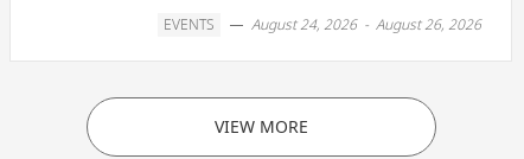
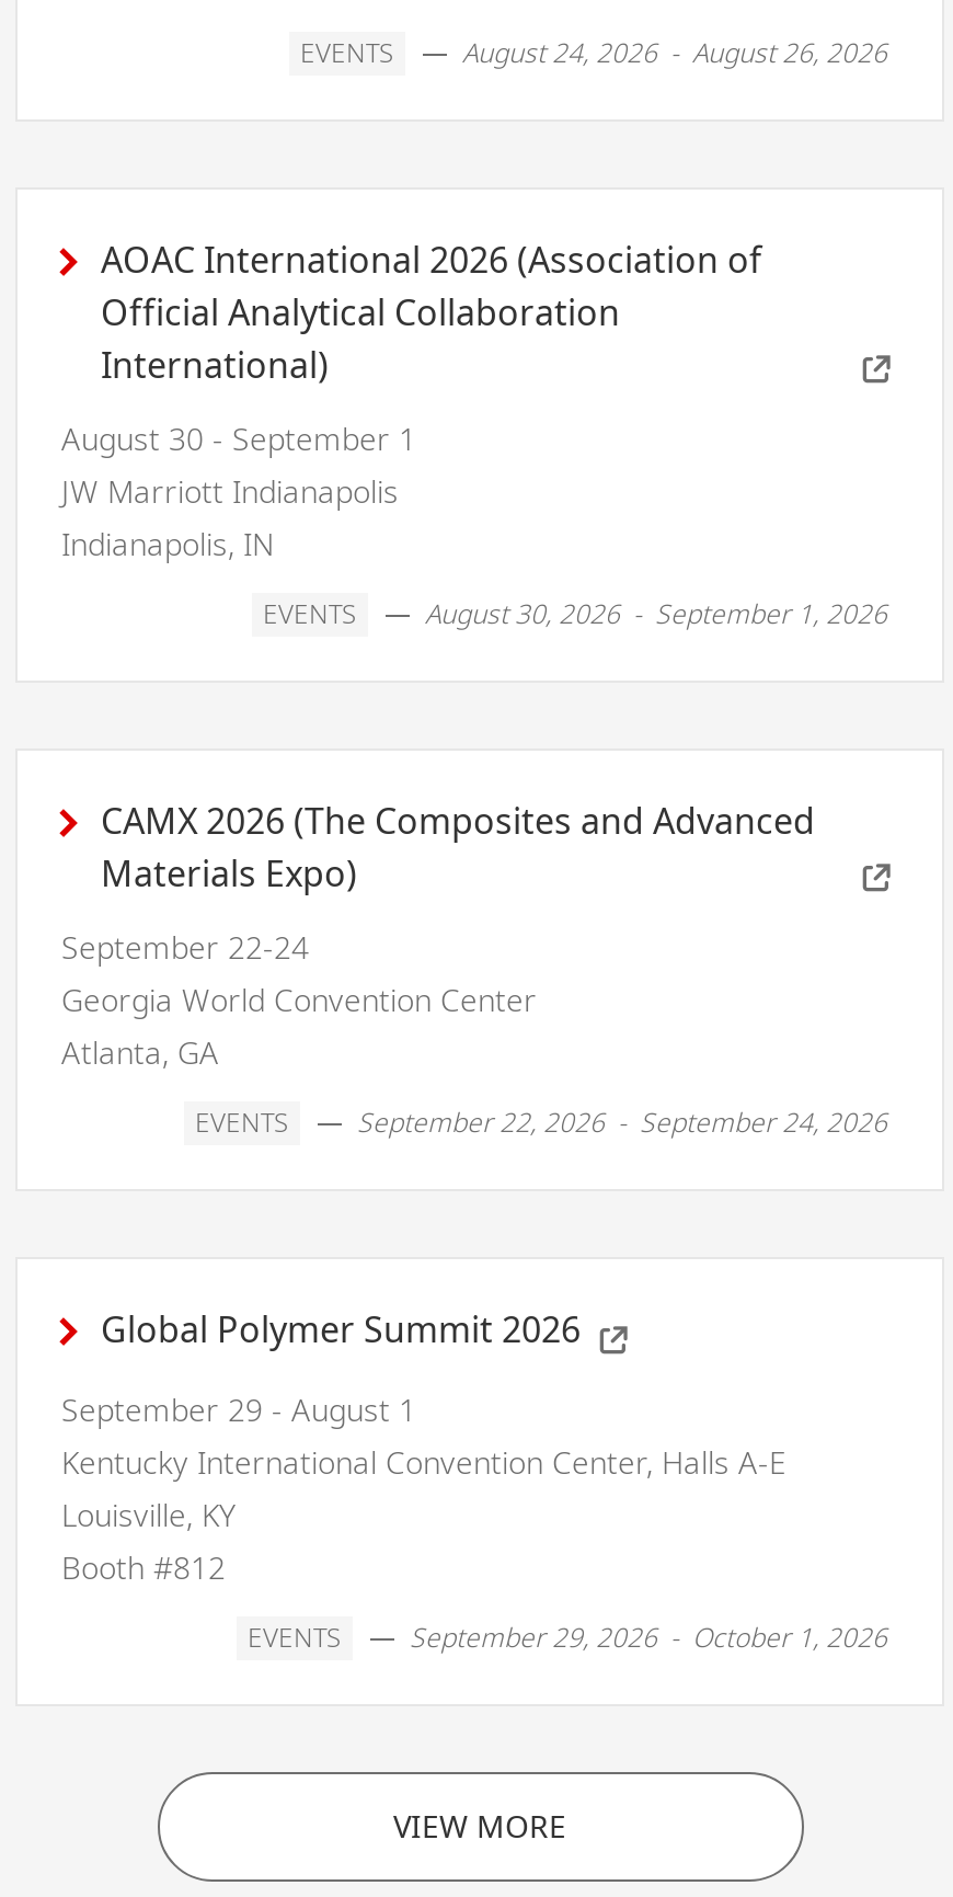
none -> [61,235,887,632] AOAC International 2026 (Association of | Official Analytical Collaboration | International) | August 30 - September 1 | JW Marriott Indianapolis | Indianapolis, IN | EVENTS | August 30, 2026 - September 1, 2026
none -> [61,796,887,1140] CAMX 2026 (The Composites and Advanced | Materials Expo) | September 22-24 | Georgia World Convention Center | Atlanta, GA | EVENTS | September 22, 2026 - September 24, 2026
none -> [61,1305,887,1655] Global Polymer Summit 2026 | September 29 - August 1 | Kentucky International Convention Center, Halls A-E | Louisville, KY | Booth #812 | EVENTS | September 29, 2026 - October 1, 2026

